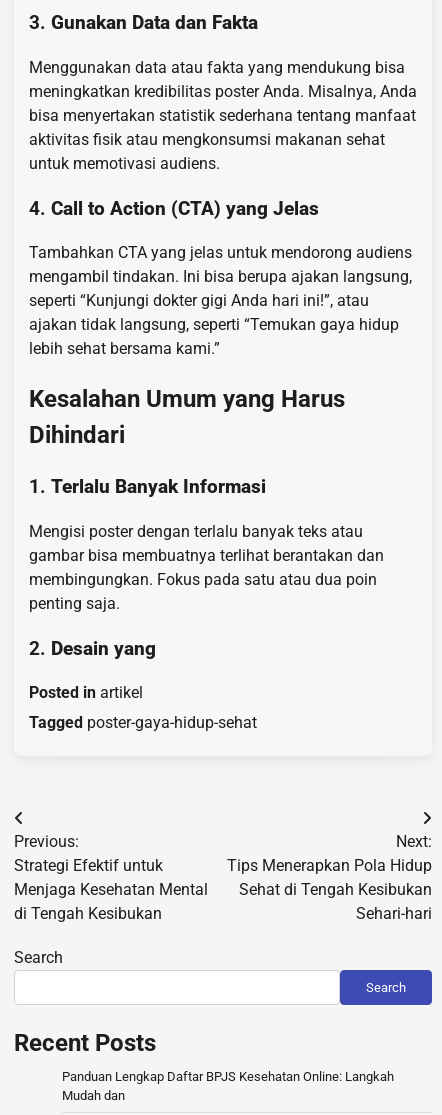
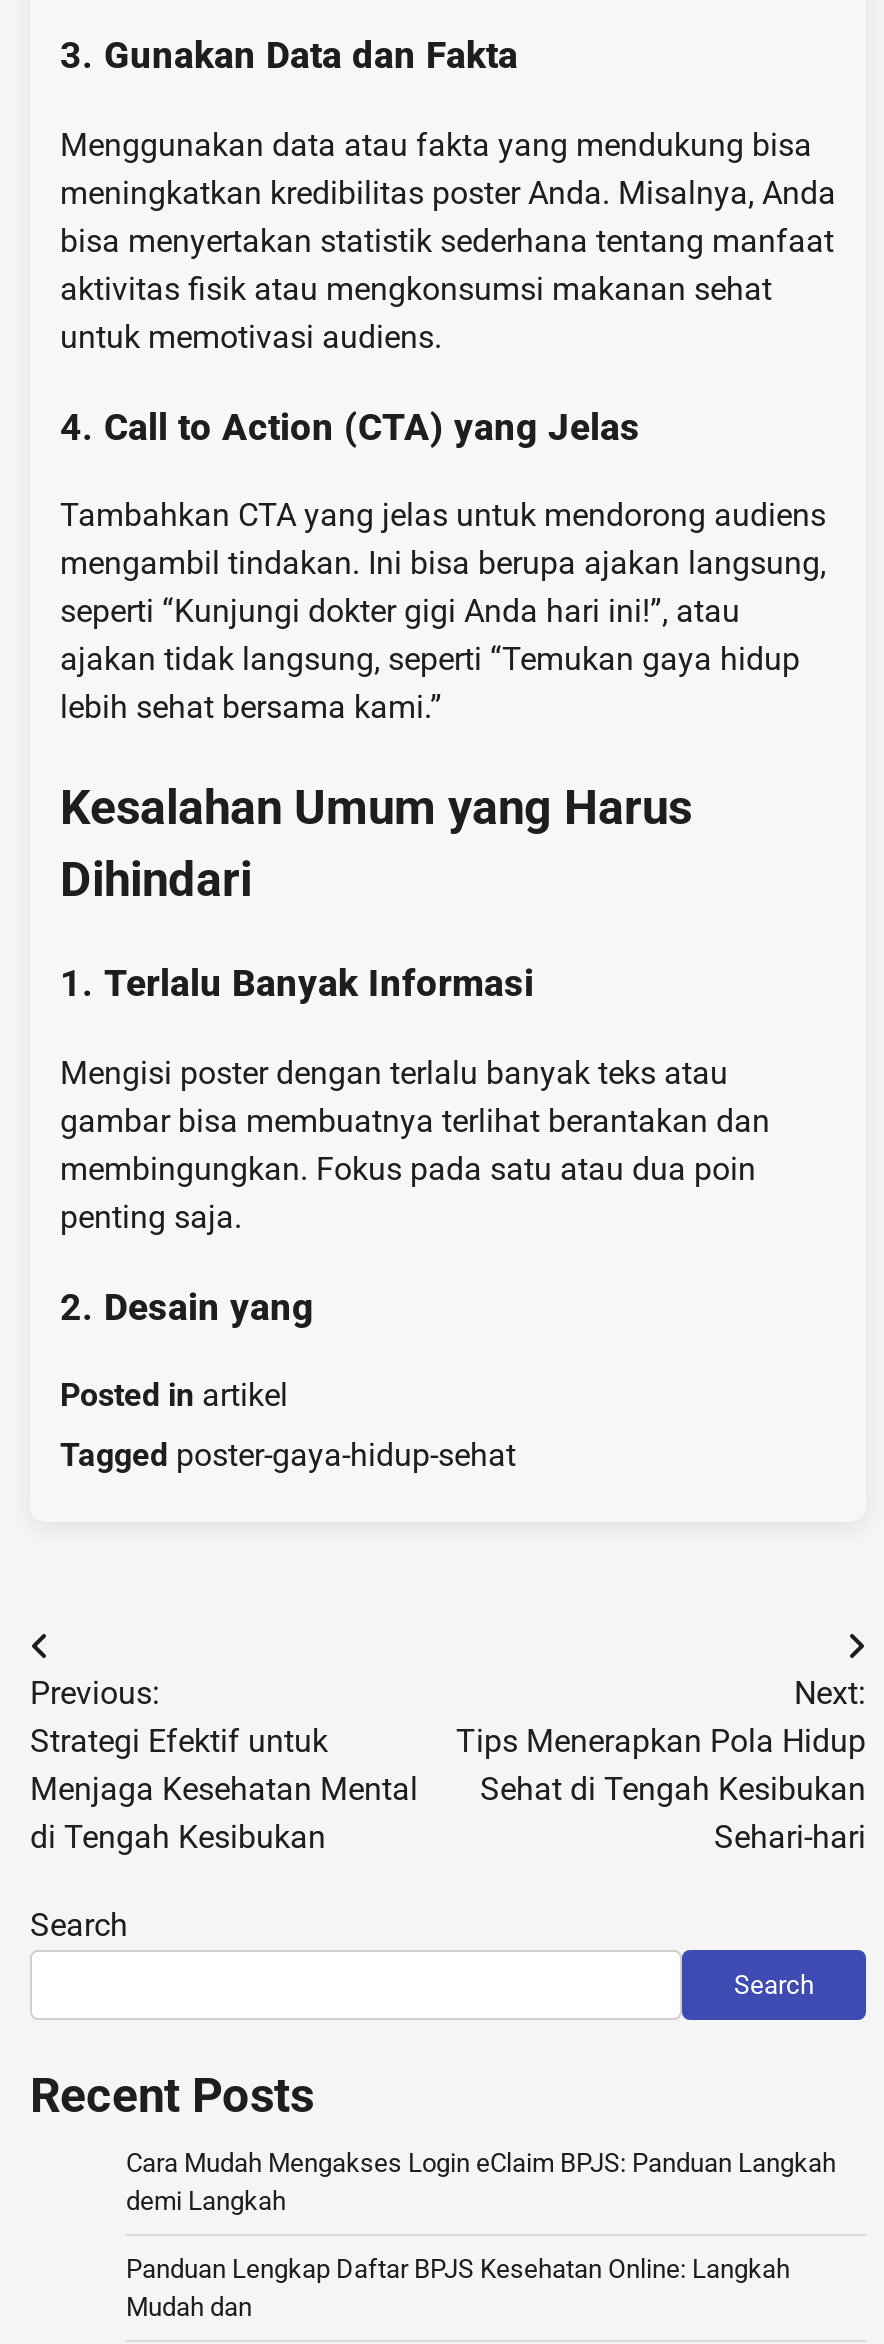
none -> [126,2149,836,2217] Cara Mudah Mengakses Login eClaim BPJS: Panduan Langkah | demi Langkah

